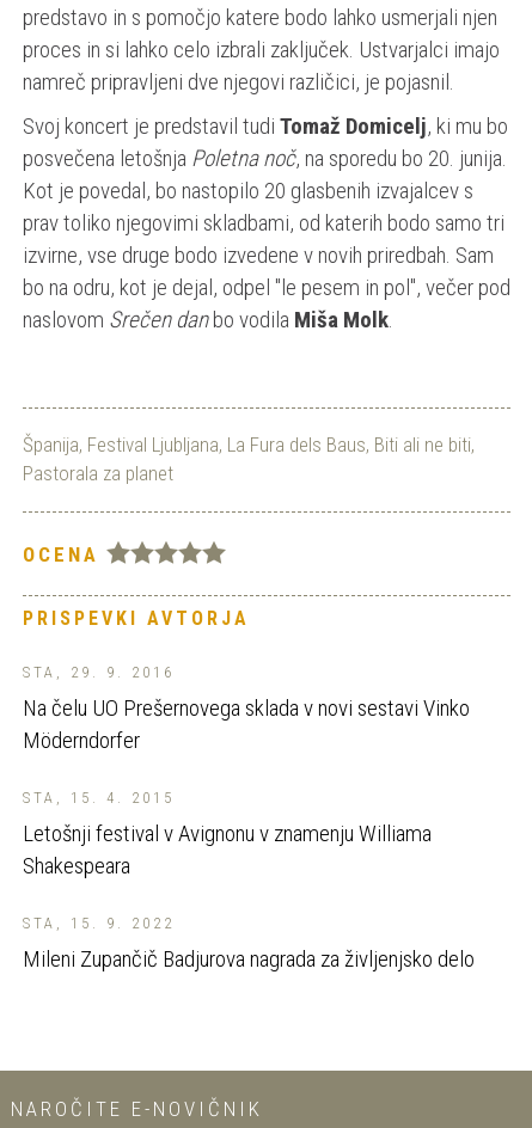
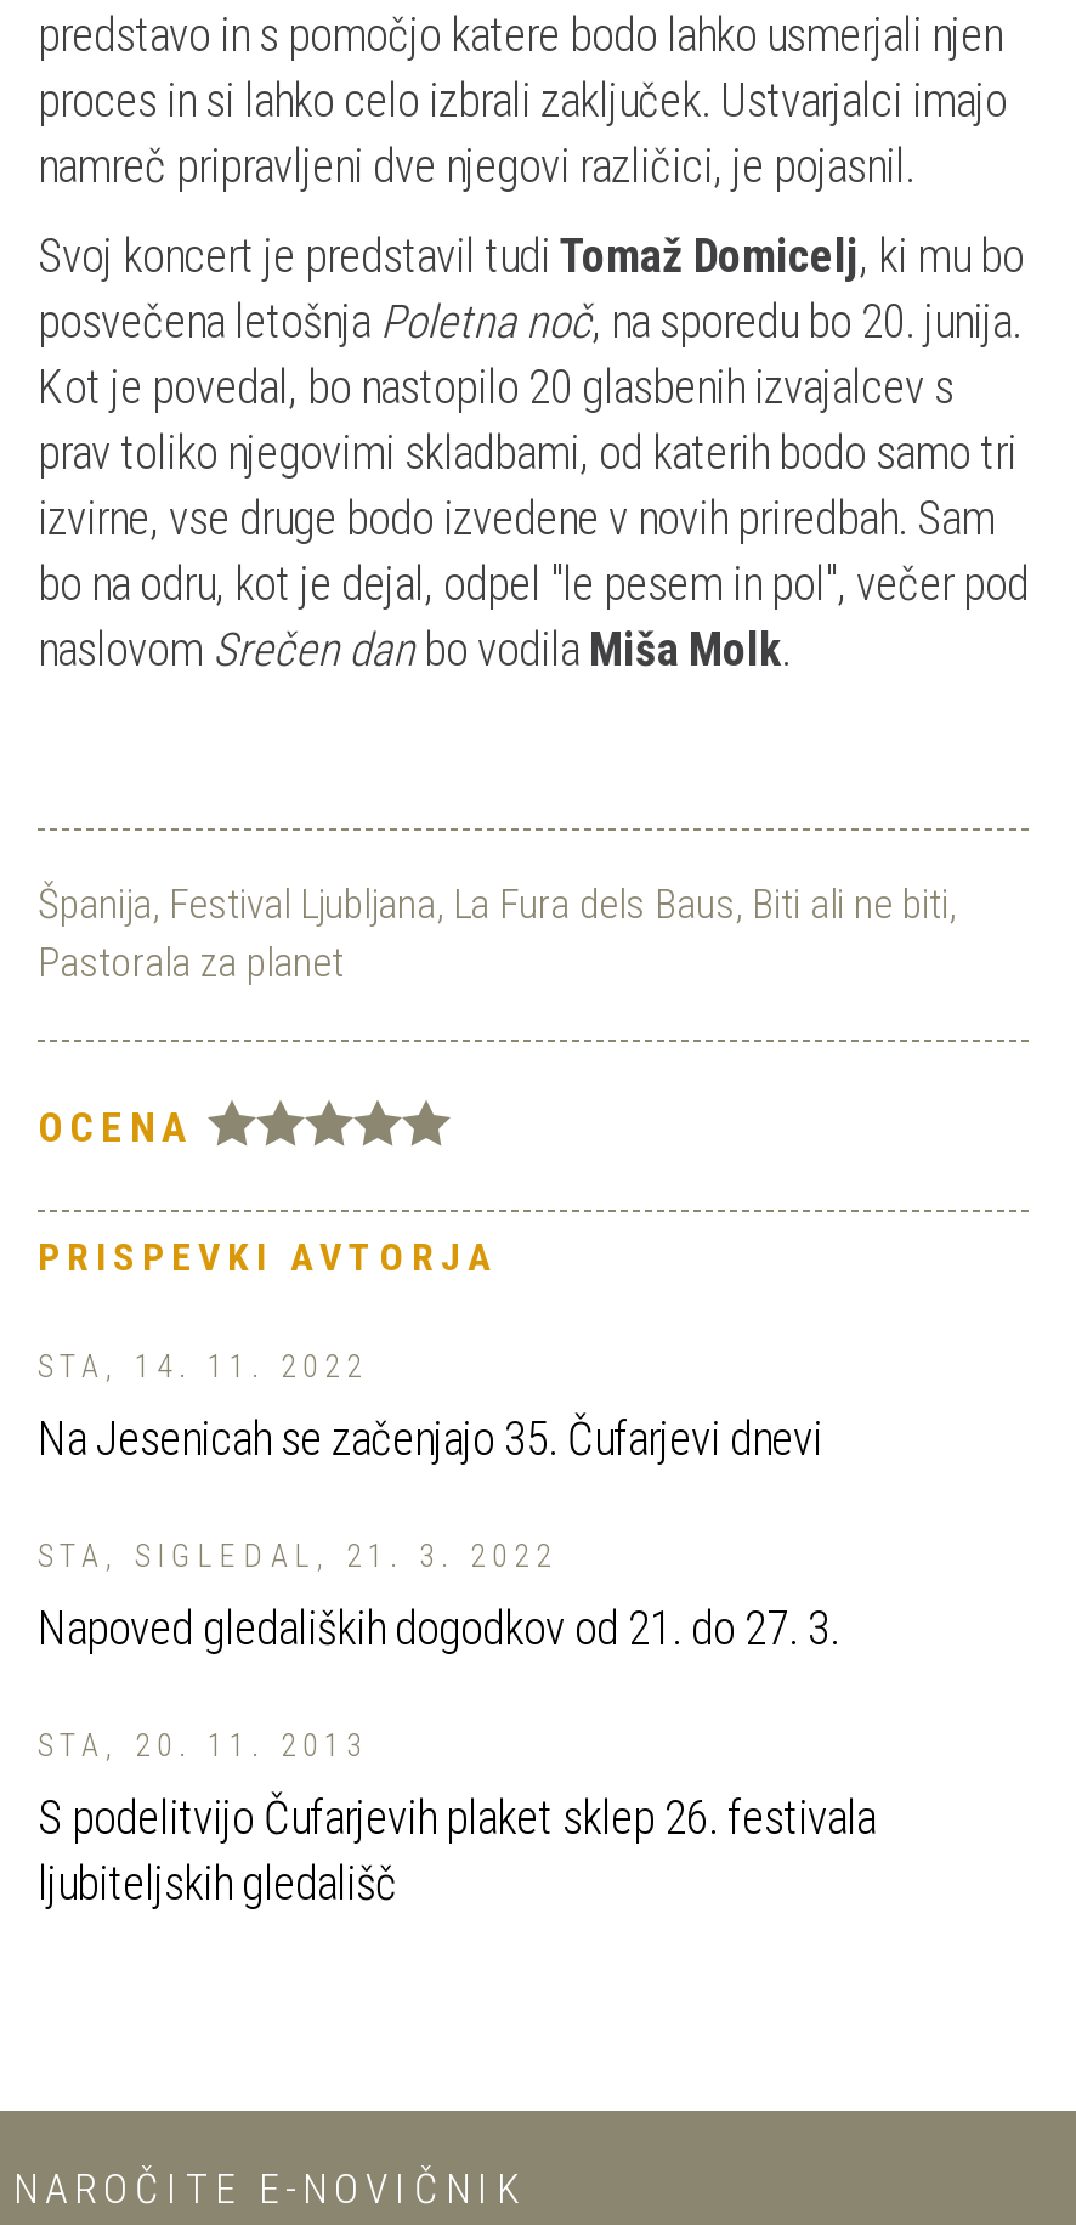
[23,663,175,681] STA, 29. 9. 2016 -> [38,1347,368,1383] STA, 14. 11. 2022
[23,694,470,753] Na čelu UO Prešernovega sklada v novi sestavi Vinko | Möderndorfer -> [38,1410,822,1466] Na Jesenicah se začenjajo 35. Čufarjevi dnevi
[23,788,175,806] STA, 15. 4. 2015 -> [38,1536,557,1573] STA, SIGLEDAL, 21. 3. 2022
[23,819,432,879] Letošnji festival v Avignonu v znamenju Williama | Shakespeara -> [38,1600,839,1655] Napoved gledaliških dogodkov od 21. do 27. 3.
[23,914,175,931] STA, 15. 9. 2022 -> [38,1726,368,1762] STA, 20. 11. 2013
[23,945,475,972] Mileni Zupančič Badjurova nagrada za življenjsko delo -> [38,1789,876,1910] S podelitvijo Čufarjevih plaket sklep 26. festivala | ljubiteljskih gledališč

